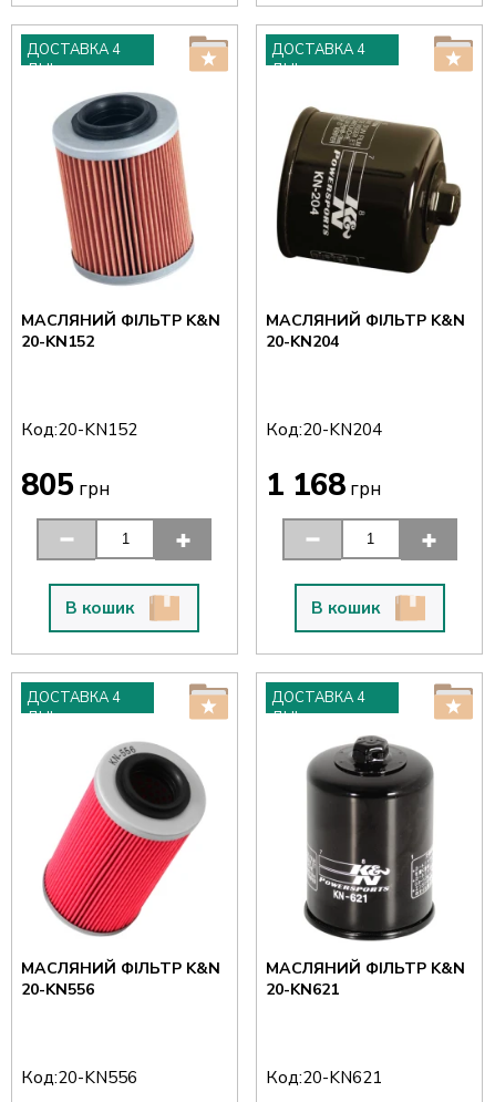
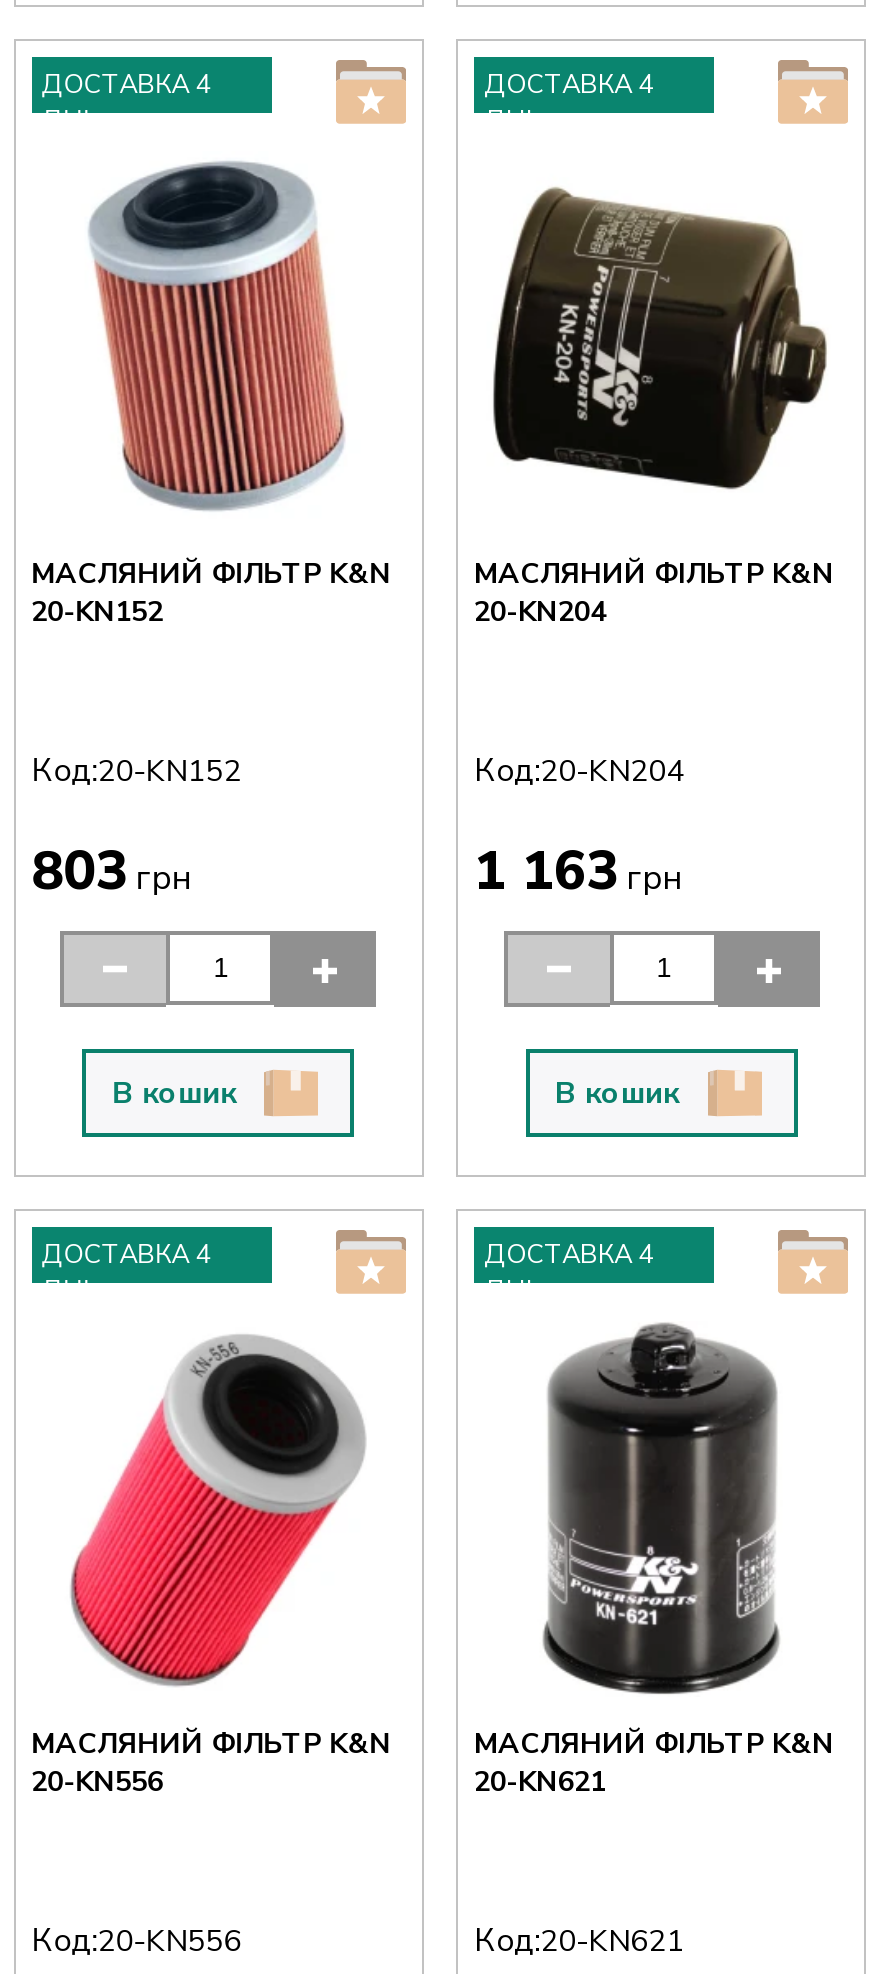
[21,466,109,507] 805грн -> [31,836,191,910] 803грн
[266,466,381,507] 1 168 грн -> [474,836,682,910] 1 163 грн

